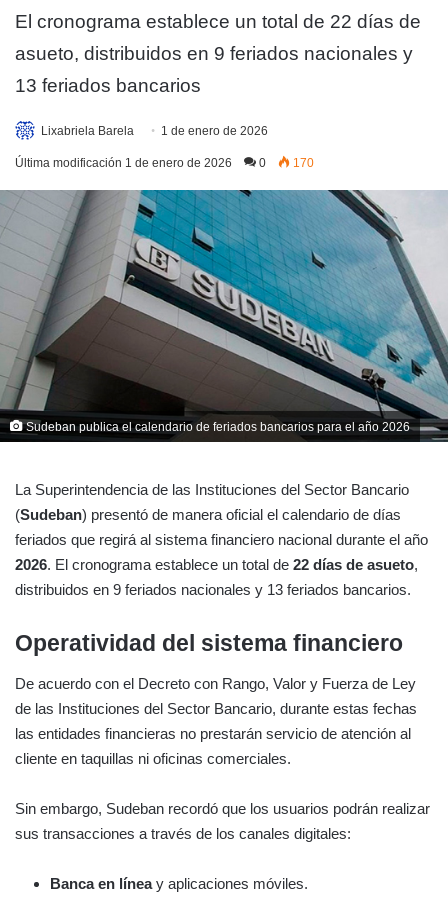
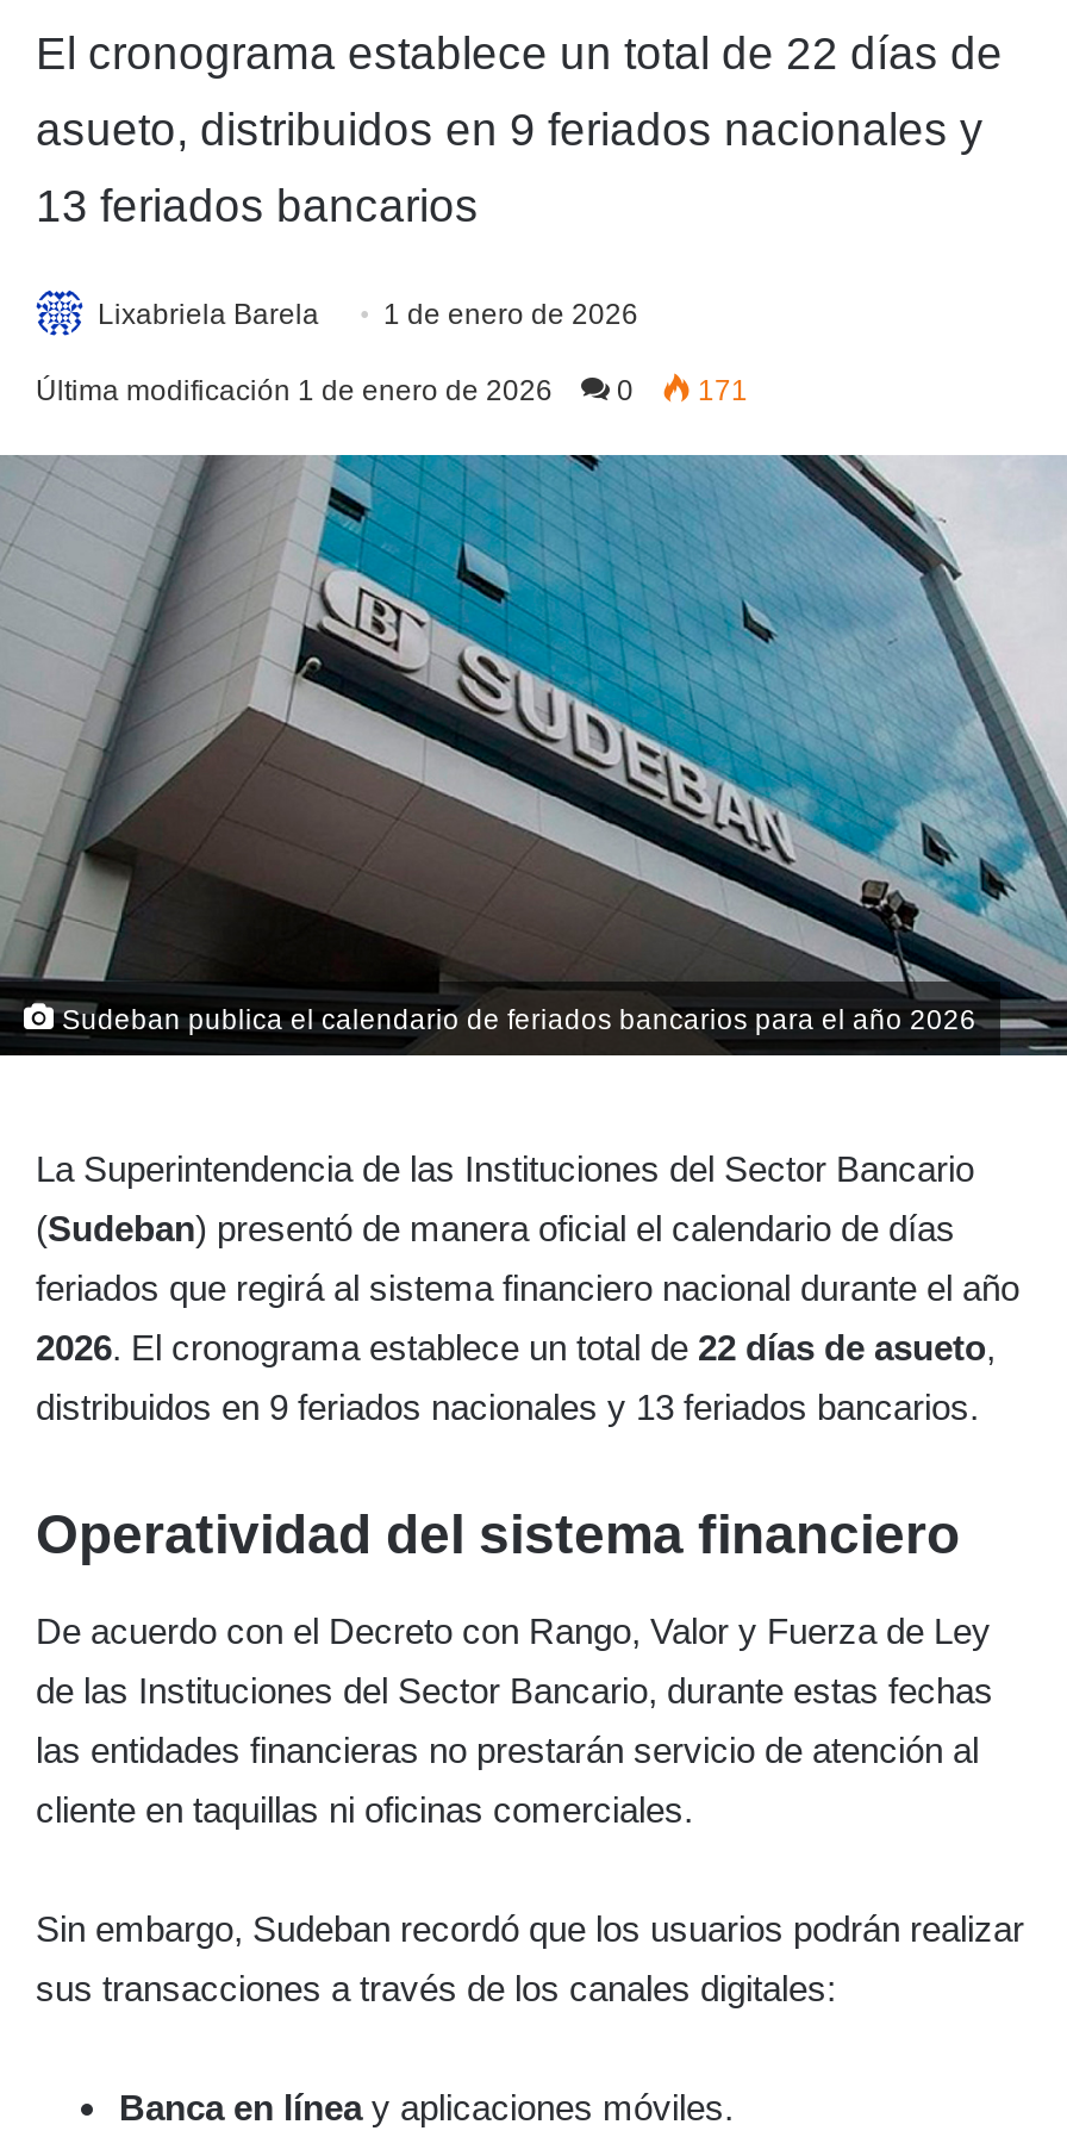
[15,156,314,170] Última modificación 1 de enero de 2026 0 170 -> [36,375,748,408] Última modificación 1 de enero de 2026 0 171

